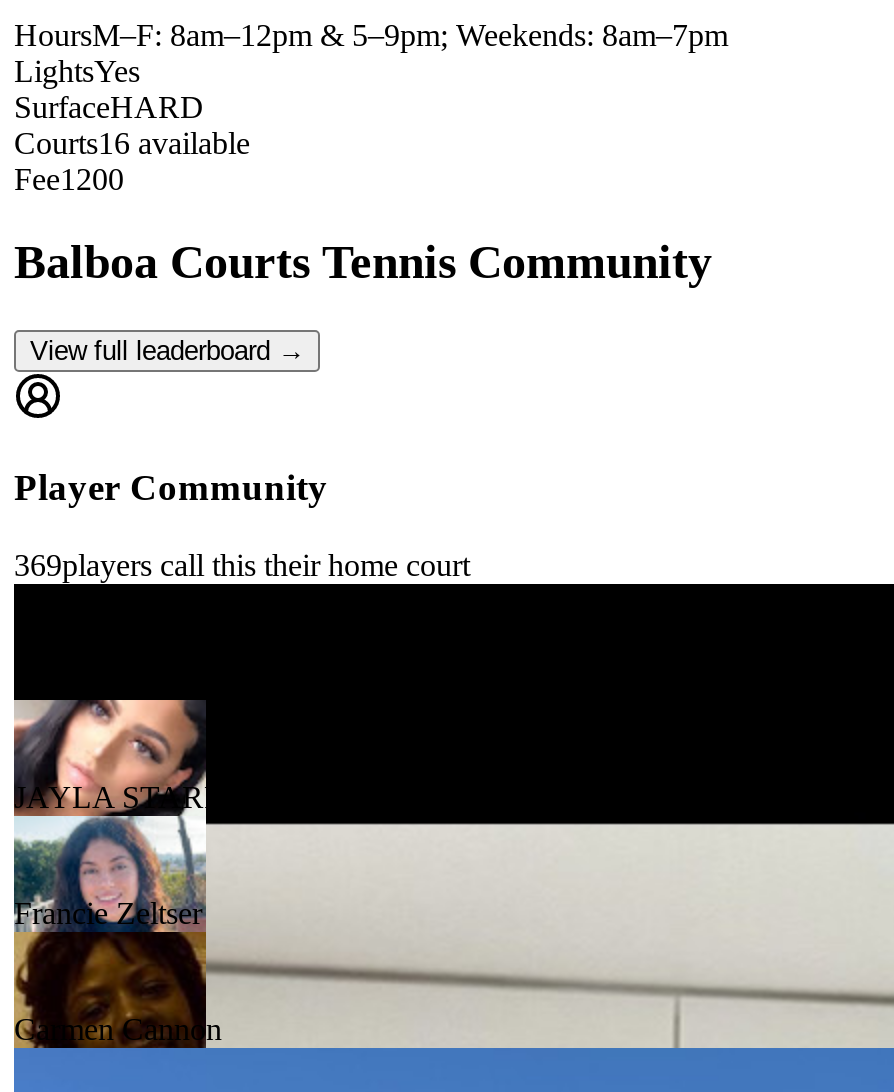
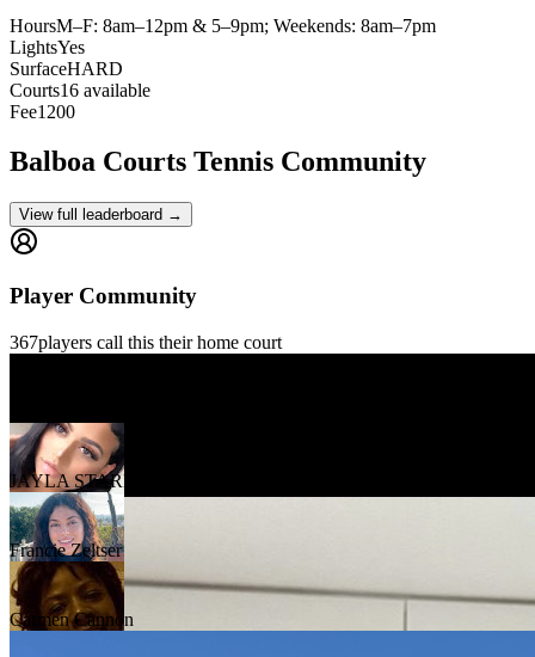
[14,548,470,582] 369players call this their home court -> [10,332,282,352] 367players call this their home court

